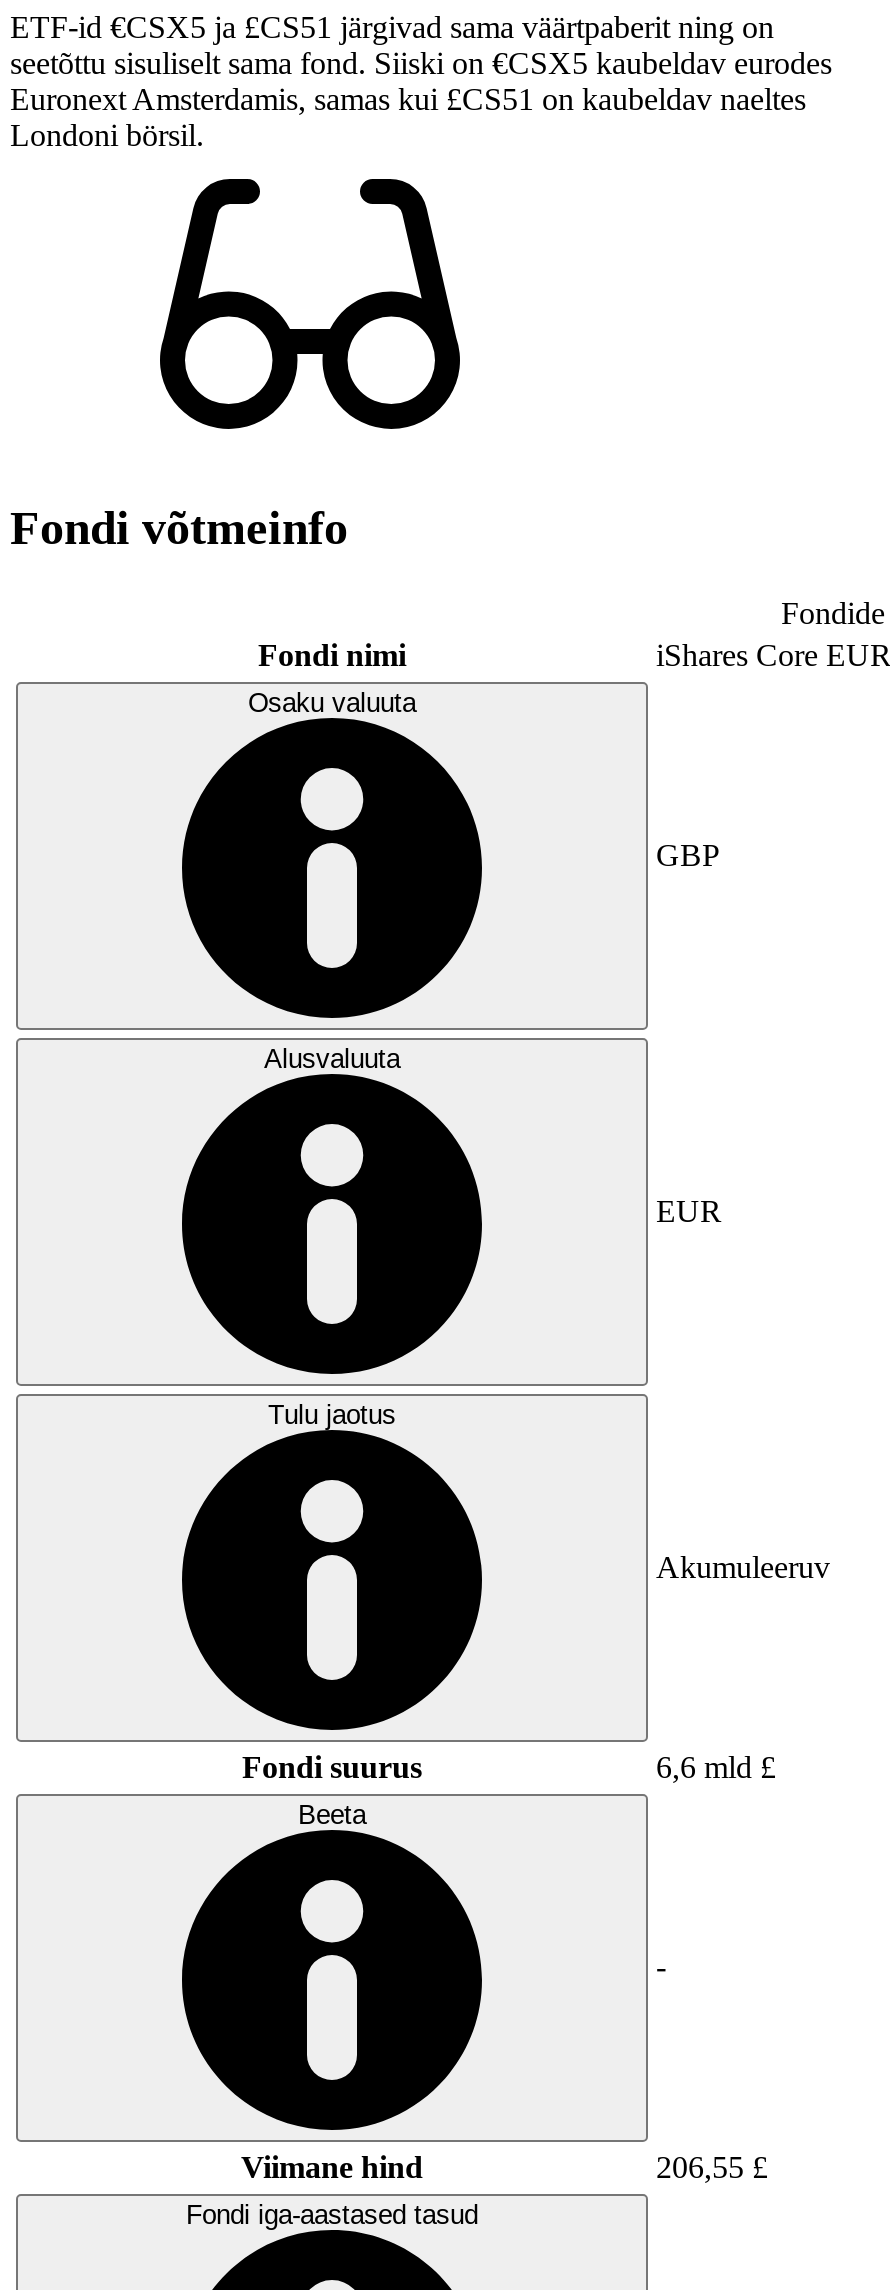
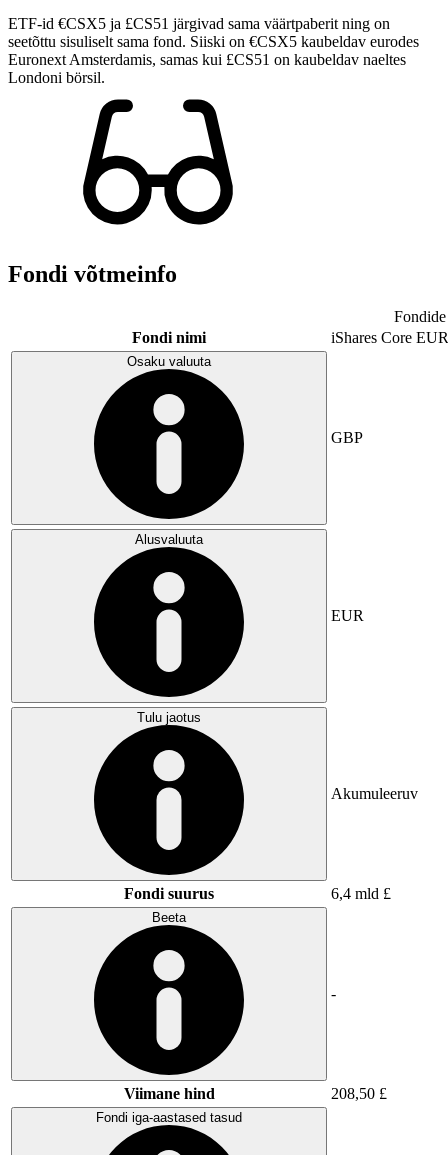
[656,1749,776,1783] 6,6 mld £ -> [331,885,391,902] 6,4 mld £
[656,2149,768,2183] 206,55 £ -> [331,1085,387,1102] 208,50 £

